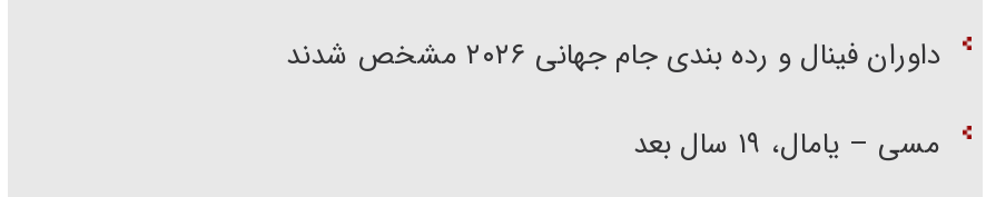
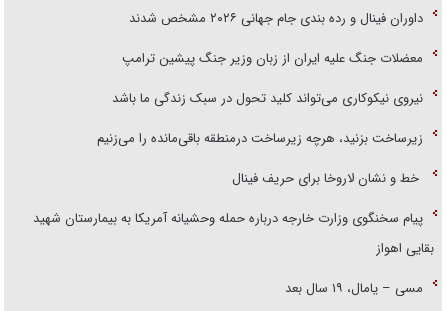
none -> [33,48,434,259] معضلات جنگ علیه ایران از زبان وزیر جنگ پیشین ترامپ | نیروی نیکوکاری می‌تواند کلید تحول در سبک زندگی ما باشد | زیرساخت بزنید، هرچه زیرساخت درمنطقه باقی‌مانده را می‌زنیم | خط و نشان لاروخا برای حریف فینال | پیام سخنگوی وزارت خارجه درباره حمله وحشیانه آمریکا به بیمارستان شهید | بقایی اهواز

